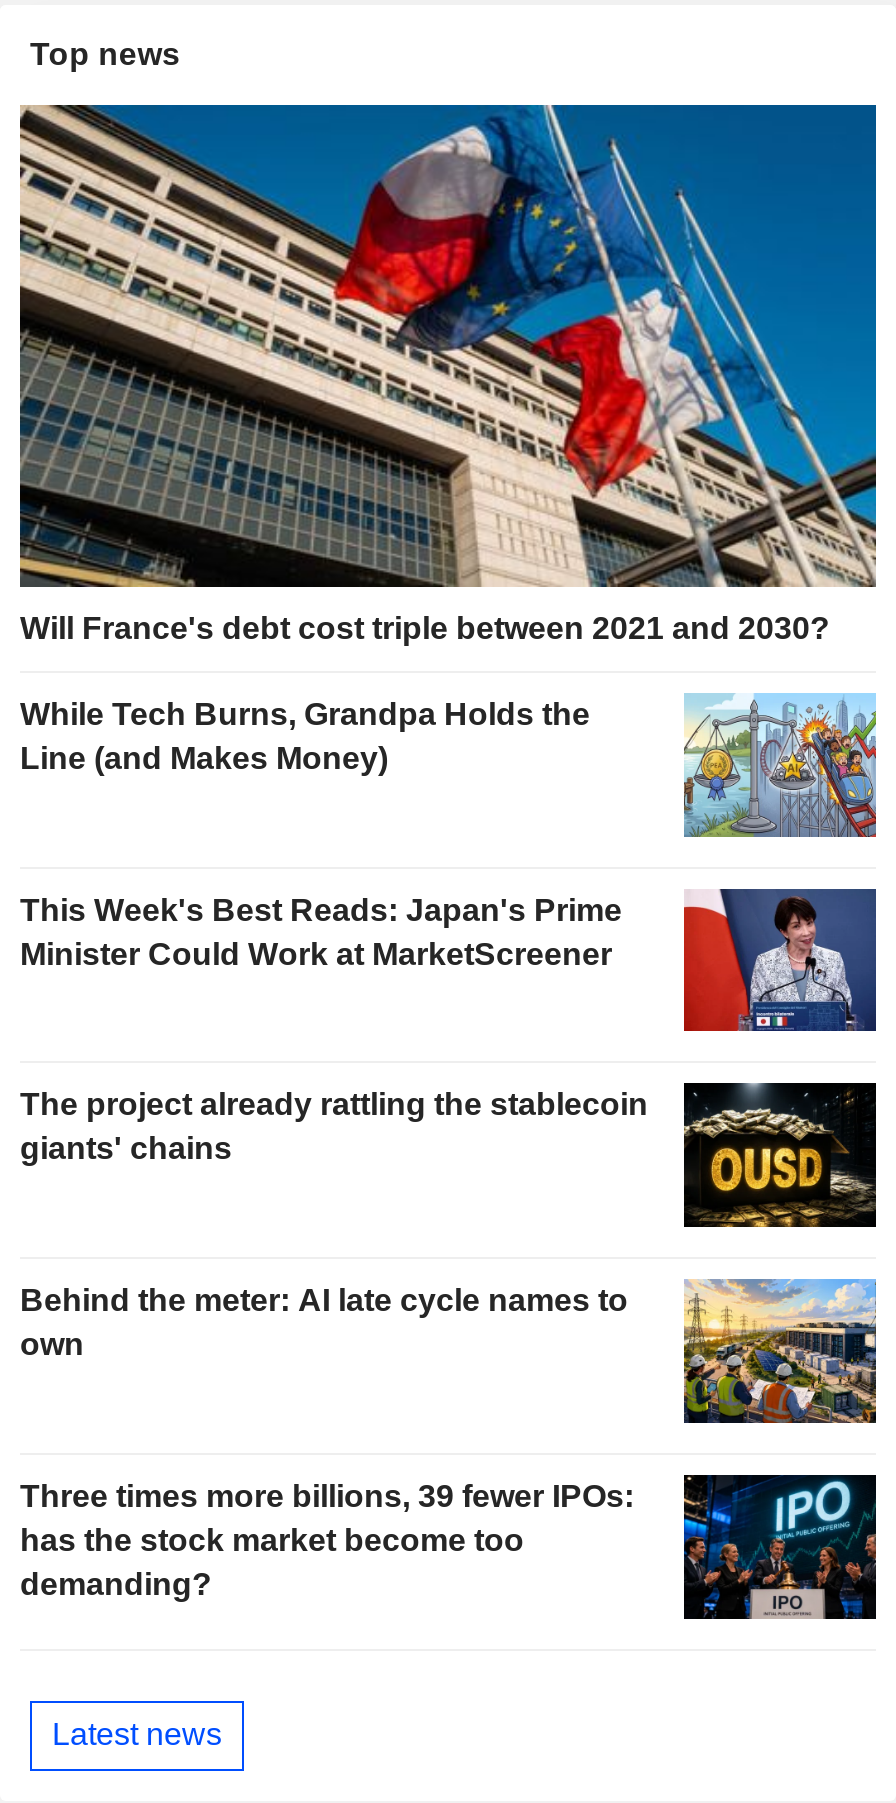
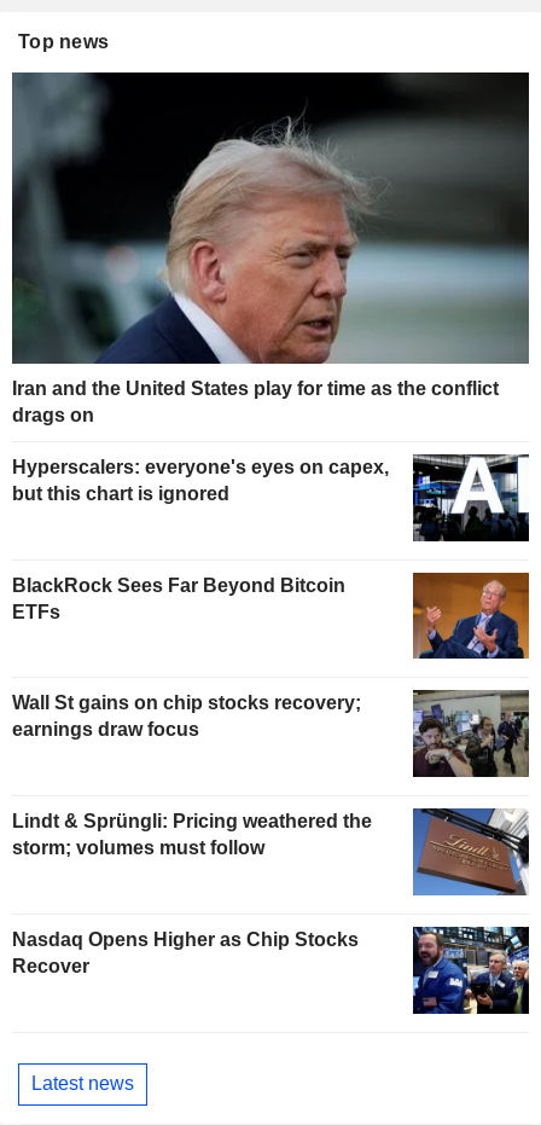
[20,103,878,644] [image] | Will France's debt cost triple between 2021 and 2030? -> [12,71,530,425] [image] | Iran and the United States play for time as the conflict | drags on
[20,696,590,774] While Tech Burns, Grandpa Holds the | Line (and Makes Money) -> [12,456,389,504] Hyperscalers: everyone's eyes on capex, | but this chart is ignored
[684,693,878,839] [image] -> [412,453,530,543] [image]
[20,892,622,970] This Week's Best Reads: Japan's Prime | Minister Could Work at MarketScreener -> [12,575,345,622] BlackRock Sees Far Beyond Bitcoin | ETFs
[684,887,878,1033] [image] -> [412,572,530,660] [image]
[20,1088,648,1166] The project already rattling the stablecoin | giants' chains -> [12,693,361,740] Wall St gains on chip stocks recovery; | earnings draw focus
[682,1081,878,1229] [image] -> [412,689,530,778] [image]
[20,1277,878,1425] [image] | Behind the meter: AI late cycle names to | own -> [12,807,529,897] [image] | Lindt & Sprüngli: Pricing weathered the | storm; volumes must follow
[20,1479,634,1601] Three times more billions, 39 fewer IPOs: | has the stock market become too | demanding? -> [12,929,359,976] Nasdaq Opens Higher as Chip Stocks | Recover
[682,1473,876,1621] [image] -> [412,926,529,1015] [image]

